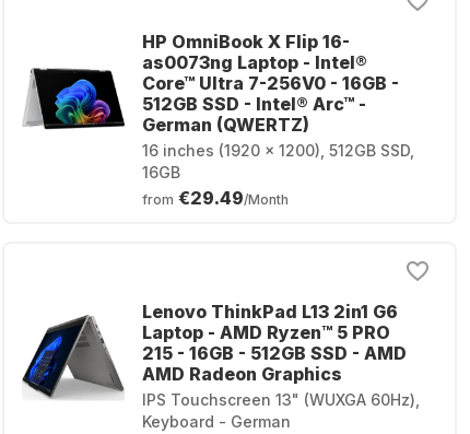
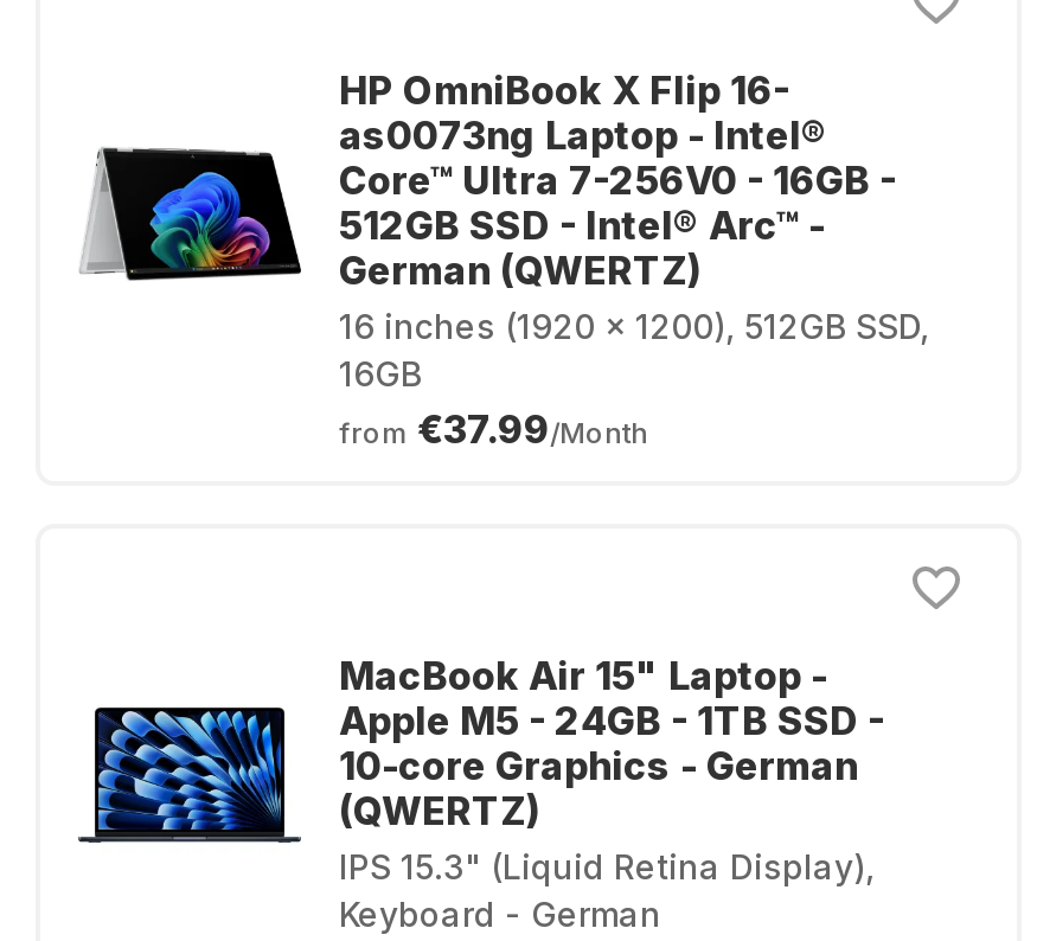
[142,187,289,209] from €29.49/Month -> [339,405,647,453] from €37.99/Month
[22,301,420,409] [image] | Lenovo ThinkPad L13 2in1 G6 | Laptop - AMD Ryzen™ 5 PRO | 215 - 16GB - 512GB SSD - AMD | AMD Radeon Graphics | IPS Touchscreen 13" (WUXGA 60Hz), -> [78,652,884,886] [image] | MacBook Air 15" Laptop - | Apple M5 - 24GB - 1TB SSD - | 10-core Graphics - German | (QWERTZ) | IPS 15.3" (Liquid Retina Display),

